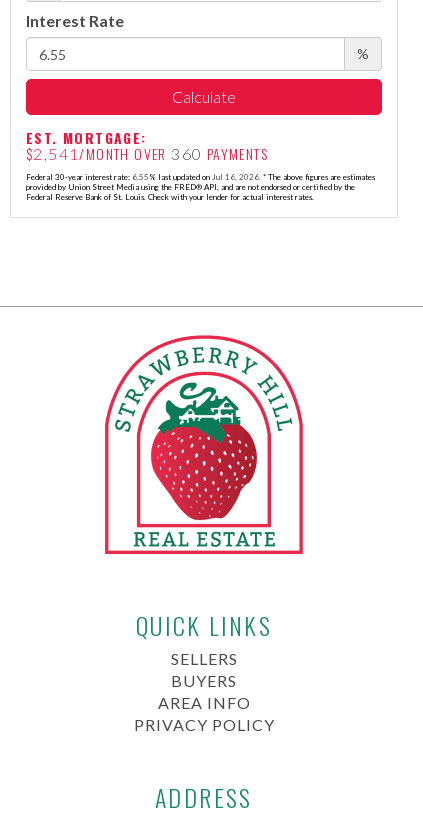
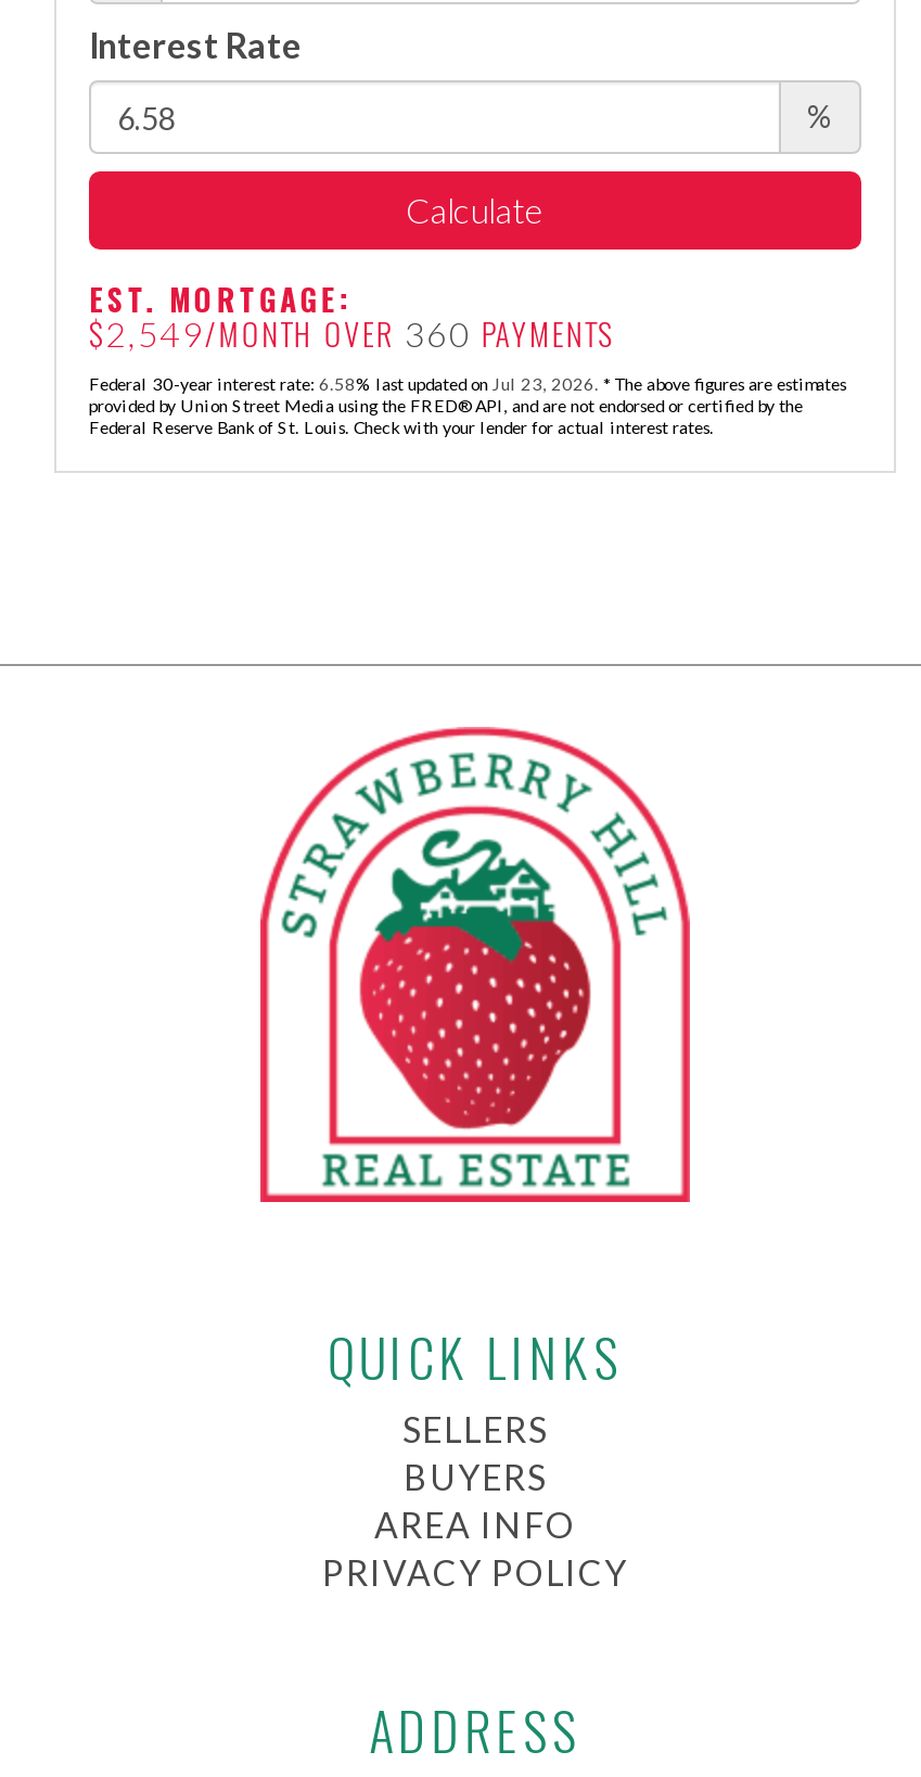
[26,143,268,164] $2,541/MONTH OVER 360 PAYMENTS -> [89,310,614,356] $2,549/MONTH OVER 360 PAYMENTS
[26,172,375,182] Federal 30-year interest rate: 6.55% last updated on Jul 16, 2026. * The above figures are estimates -> [89,373,846,395] Federal 30-year interest rate: 6.58% last updated on Jul 23, 2026. * The above figures are estimates

